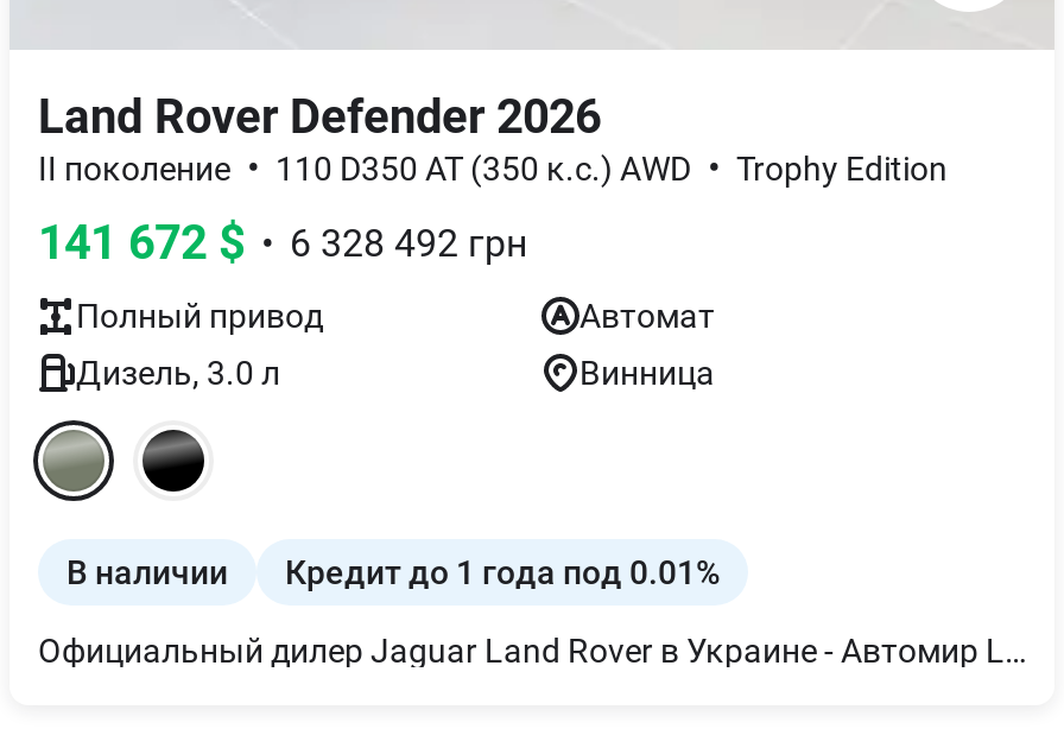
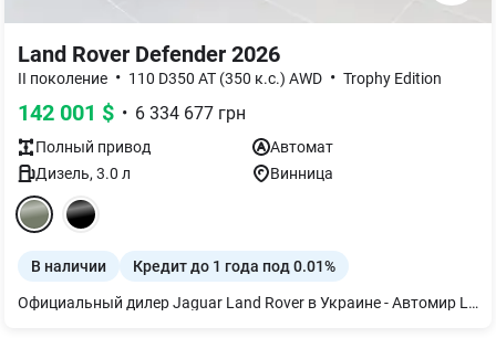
[38,214,527,271] 141 672 $ • 6 328 492 грн -> [18,99,246,126] 142 001 $ • 6 334 677 грн

